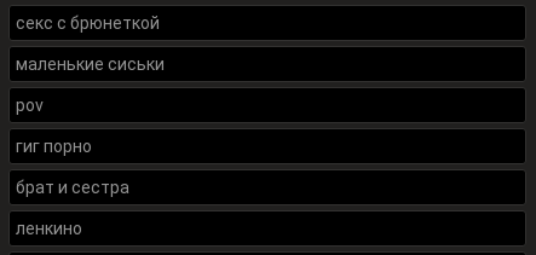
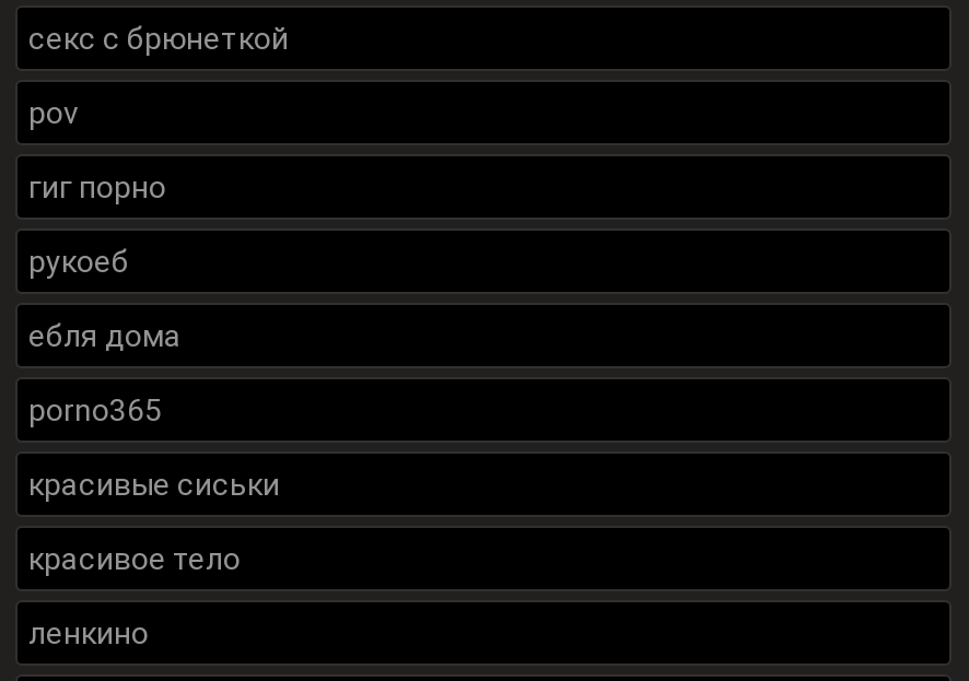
[16,55,165,74] маленькие сиськи -> none
moved [16,96,92,156] -> [28,96,166,205]: pov | гиг порно
[16,178,129,197] брат и сестра -> [28,245,280,577] рукоеб | ебля дома | porno365 | красивые сиськи | красивое тело

